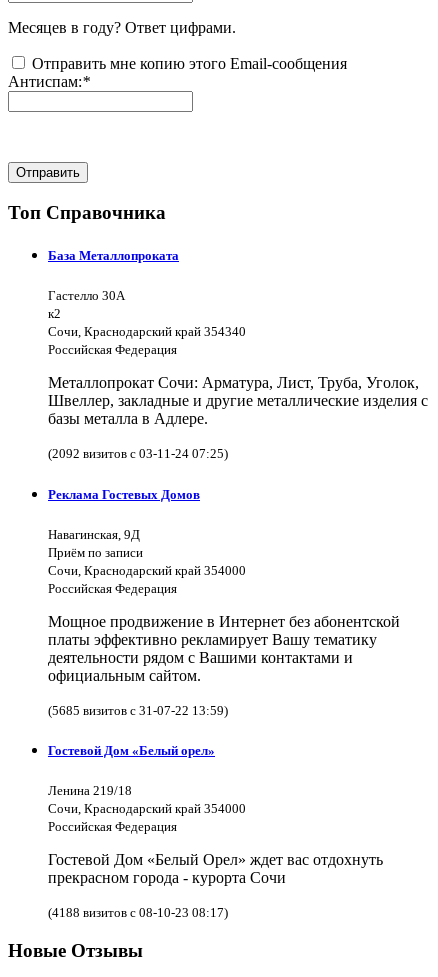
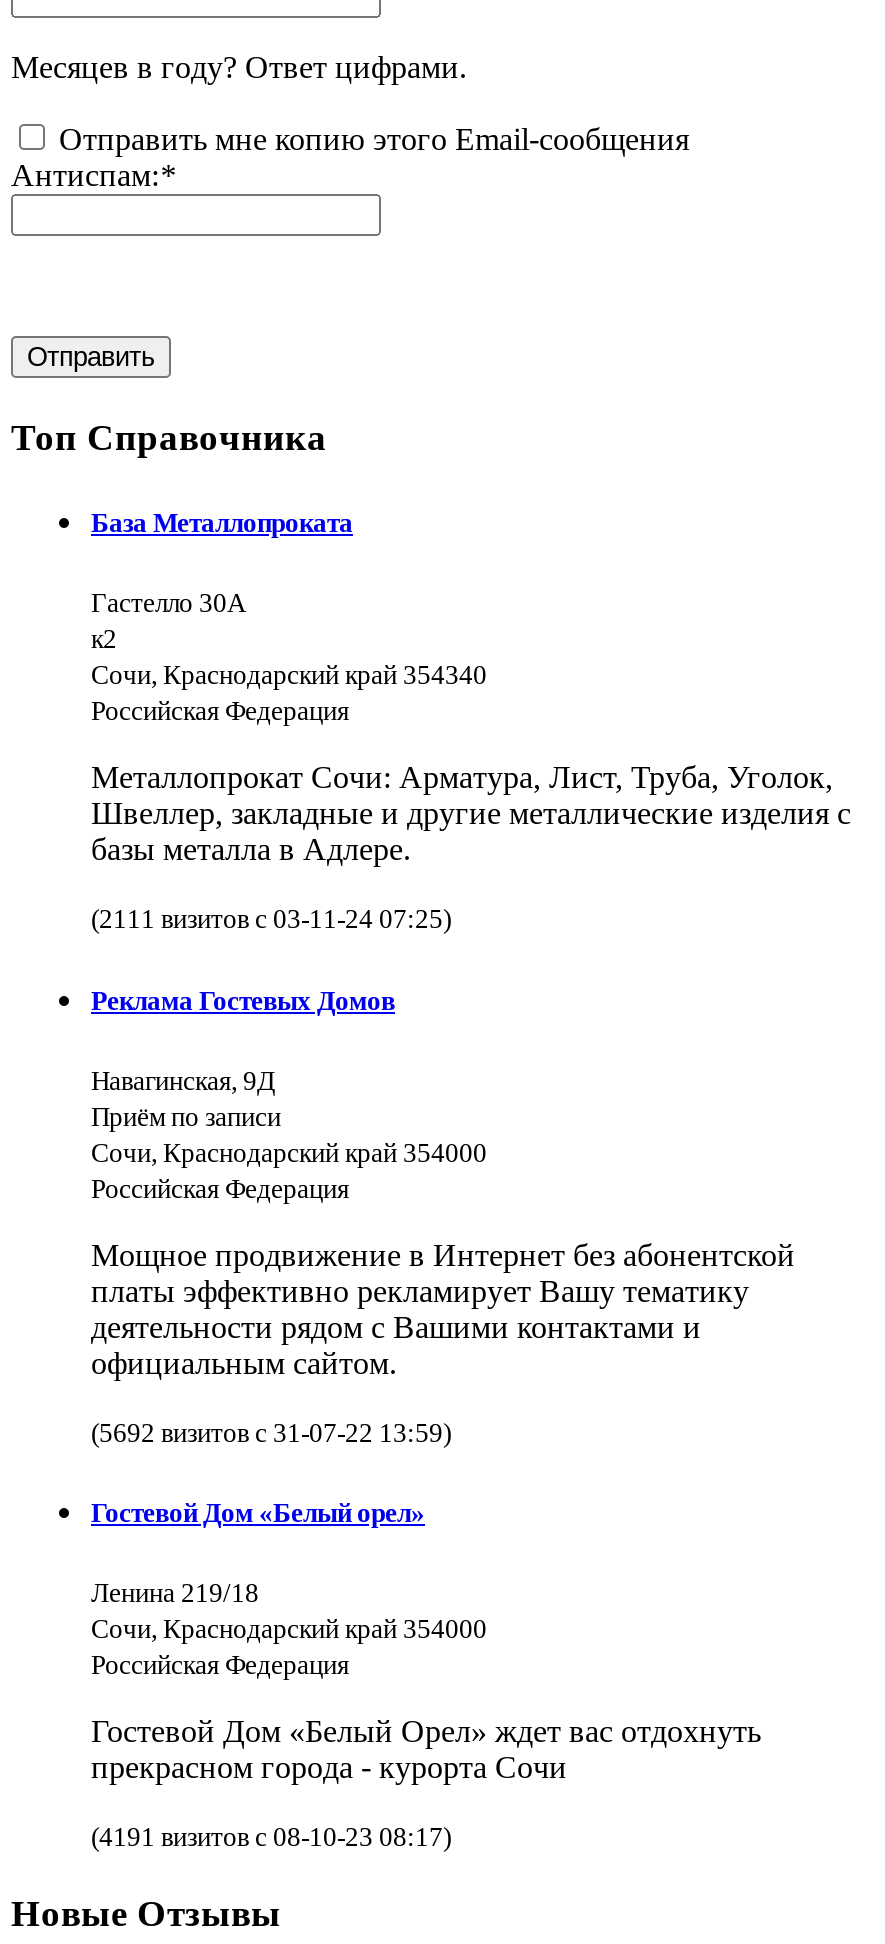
[48,446,228,461] (2092 визитов с 03-11-24 07:25) -> [91,905,451,935] (2111 визитов с 03-11-24 07:25)
[48,703,228,718] (5685 визитов с 31-07-22 13:59) -> [91,1418,451,1448] (5692 визитов с 31-07-22 13:59)
[48,905,228,920] (4188 визитов с 08-10-23 08:17) -> [91,1822,451,1852] (4191 визитов с 08-10-23 08:17)

